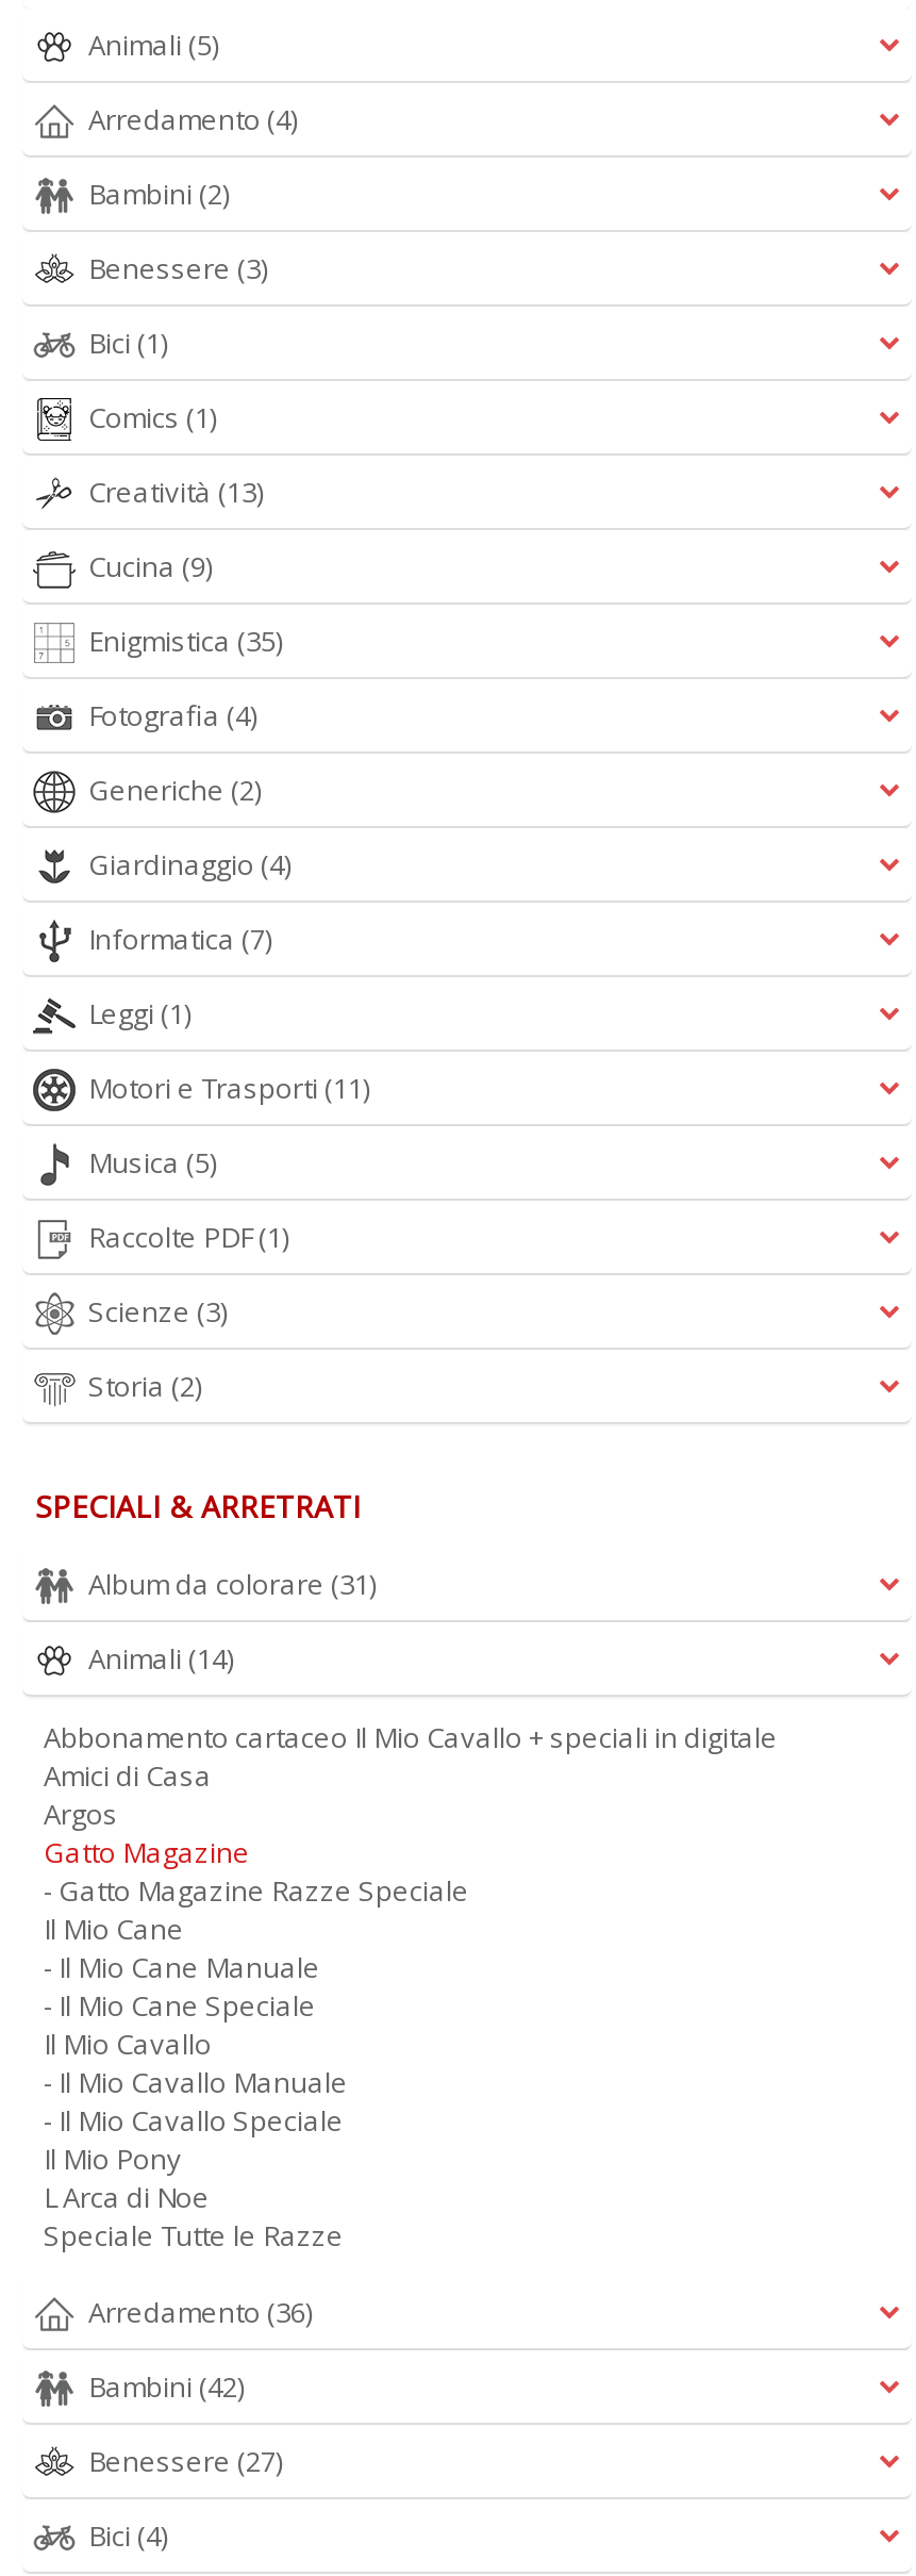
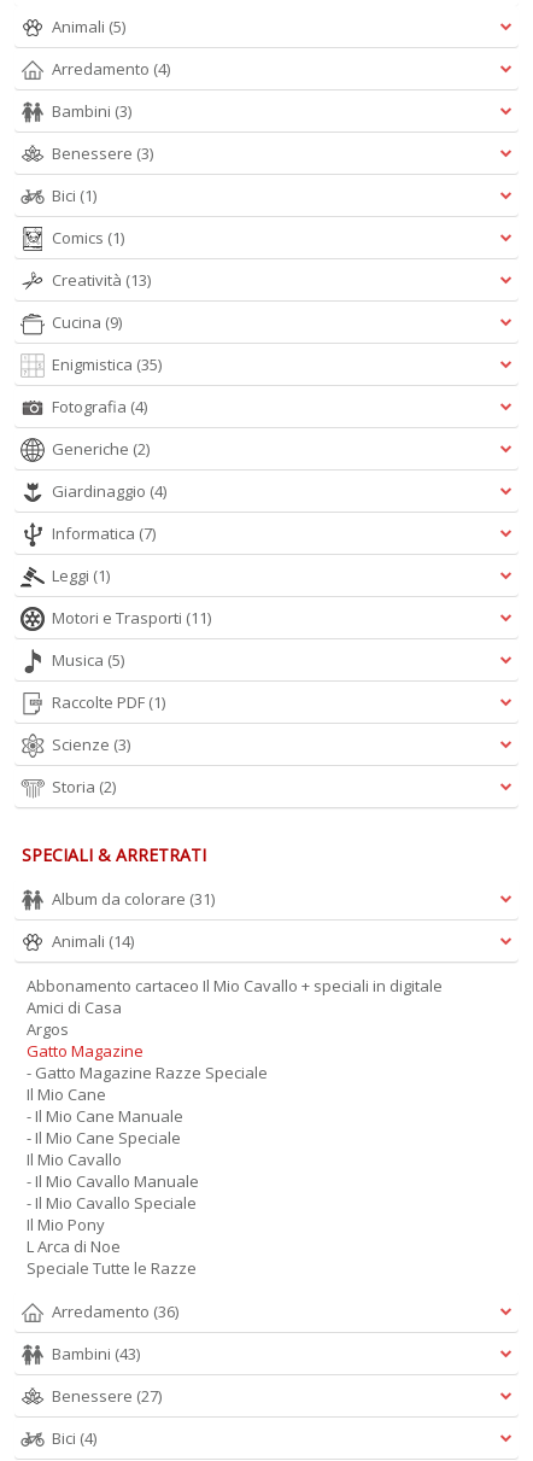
[88,175,229,213] Bambini (2) -> [52,100,131,122] Bambini (3)
[88,2367,244,2406] Bambini (42) -> [52,1343,140,1364] Bambini (43)

